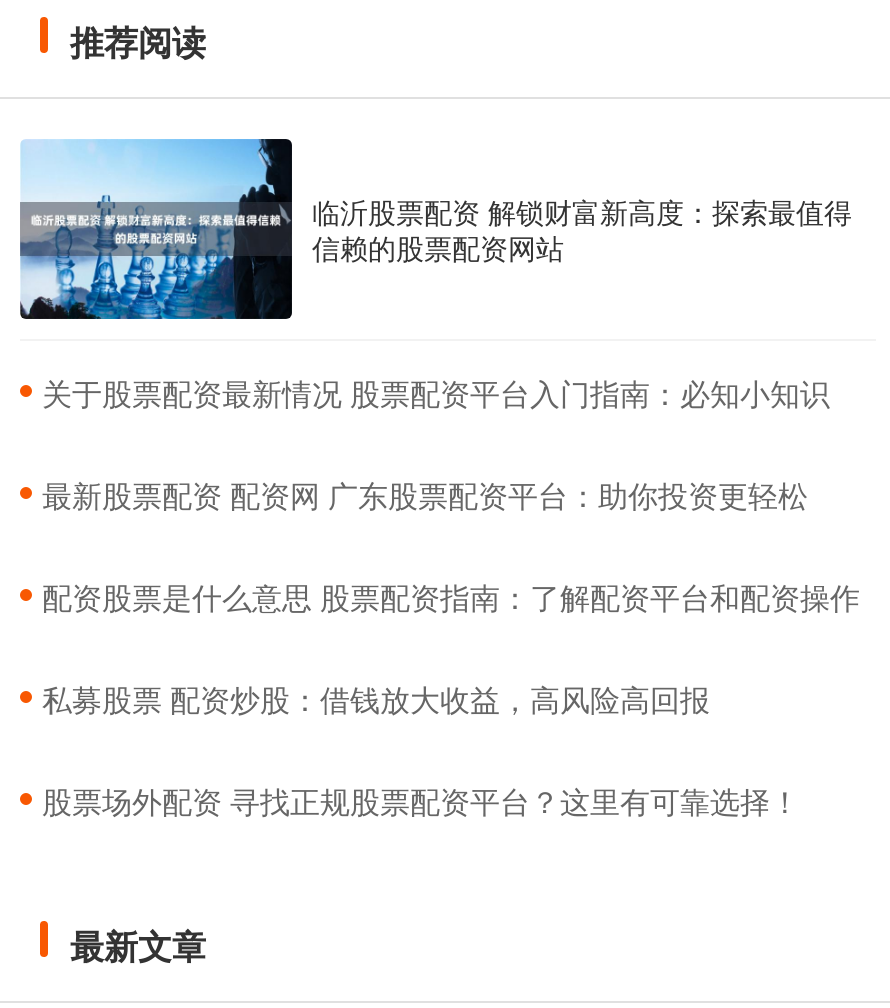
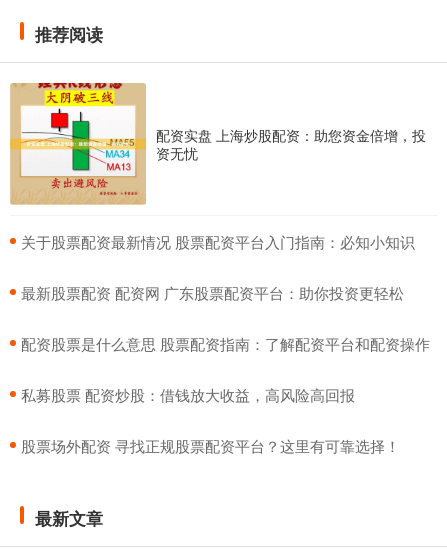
[18,137,852,321] [image] | 临沂股票配资 解锁财富新高度：探索最值得 | 信赖的股票配资网站 -> [9,82,426,205] [image] | 配资实盘 上海炒股配资：助您资金倍增，投 | 资无忧

